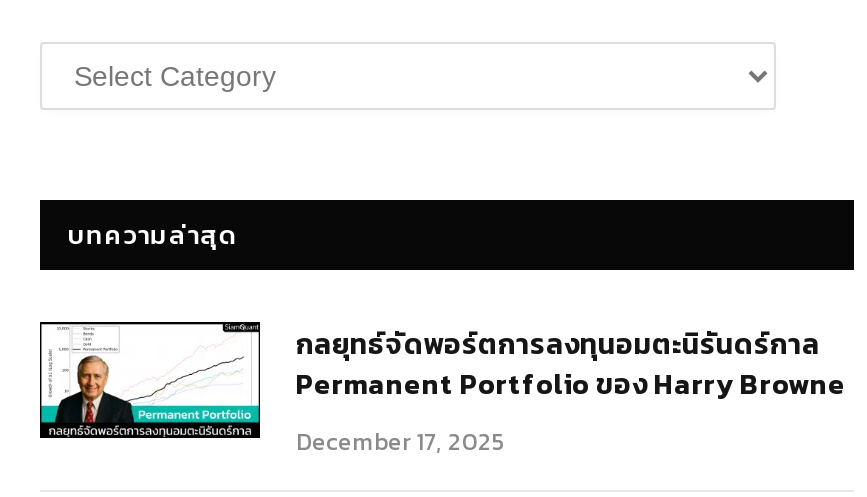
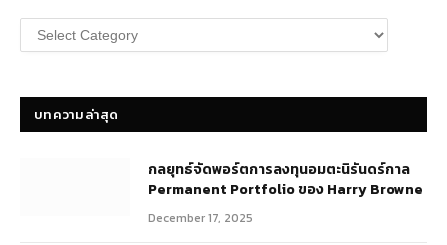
[38,320,262,440] [image] -> none

